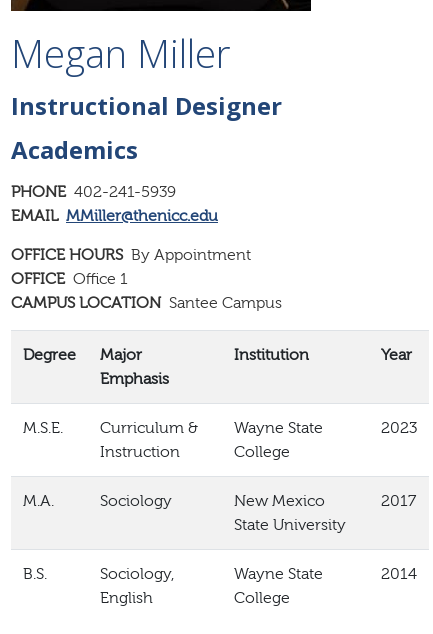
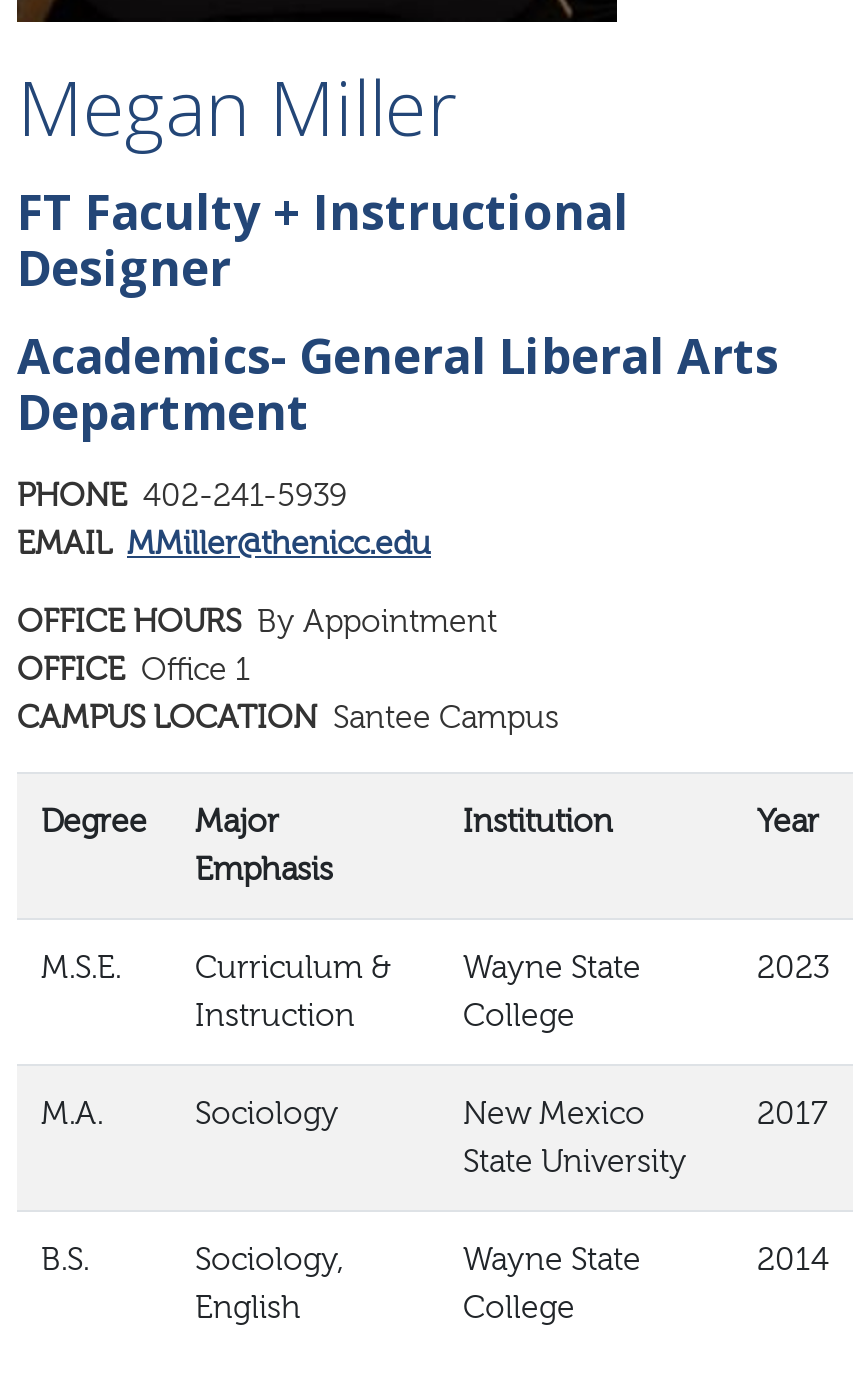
[11,89,282,166] Instructional Designer | Academics -> [17,178,779,444] FT Faculty + Instructional | Designer | Academics- General Liberal Arts | Department

